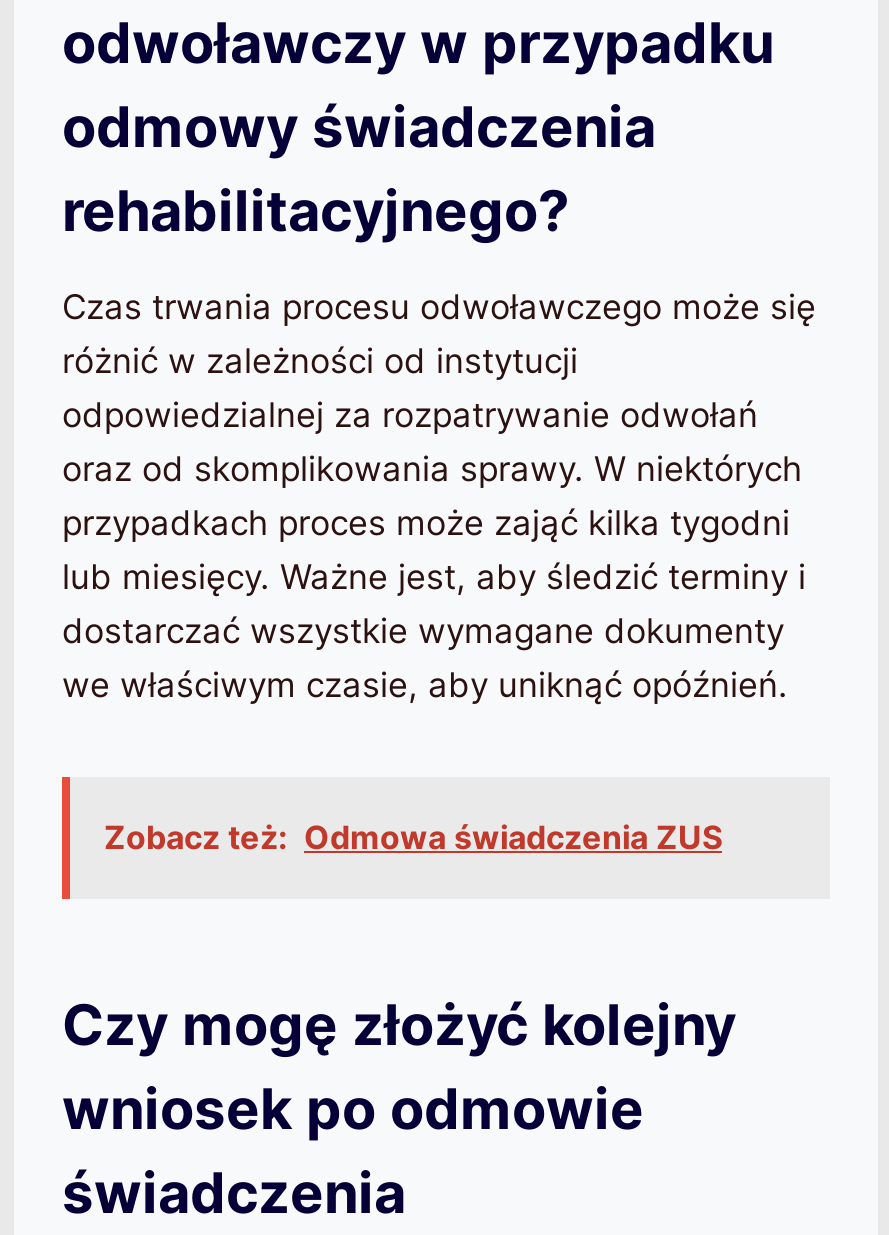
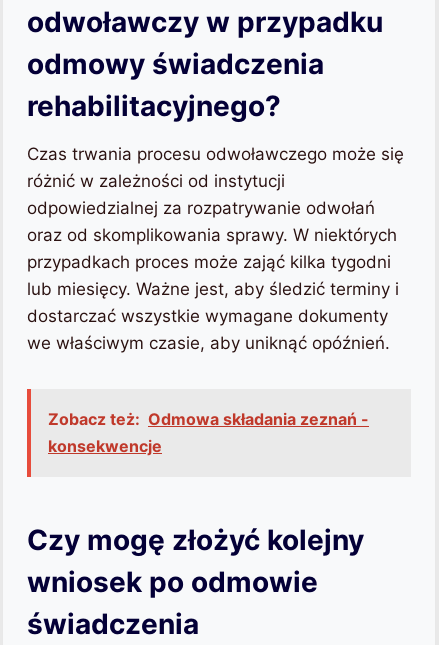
[104,817,722,857] Zobacz też: Odmowa świadczenia ZUS -> [48,409,369,456] Zobacz też: Odmowa składania zeznań - | konsekwencje

